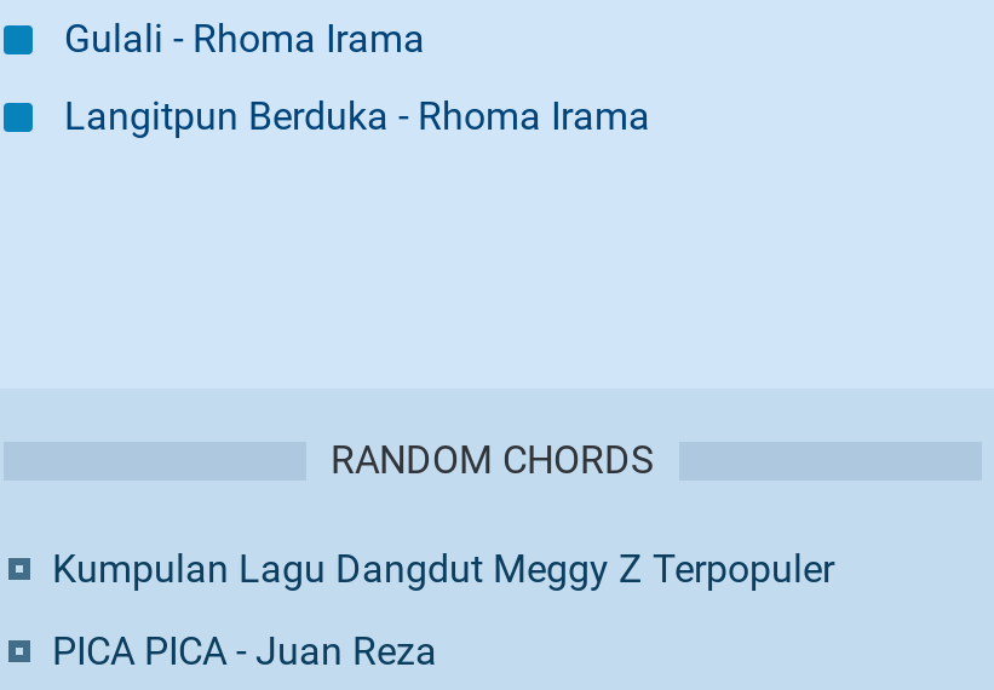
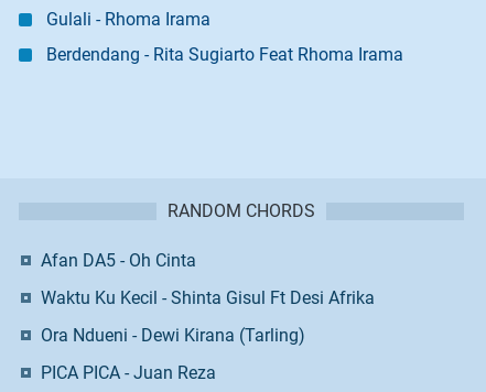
[64,93,650,139] Langitpun Berduka - Rhoma Irama -> [46,44,403,65] Berdendang - Rita Sugiarto Feat Rhoma Irama
[52,546,834,592] Kumpulan Lagu Dangdut Meggy Z Terpopuler -> [41,250,375,346] Afan DA5 - Oh Cinta | Waktu Ku Kecil - Shinta Gisul Ft Desi Afrika | Ora Ndueni - Dewi Kirana (Tarling)

